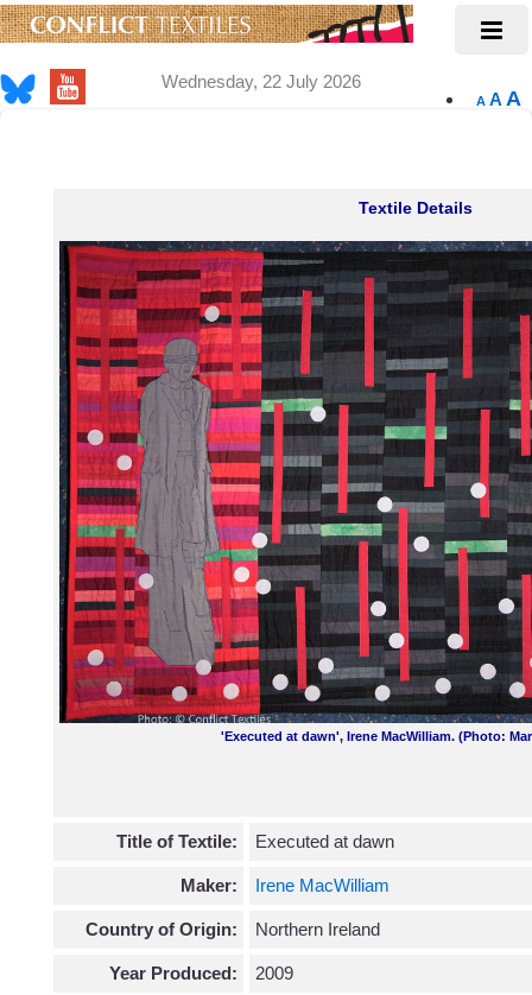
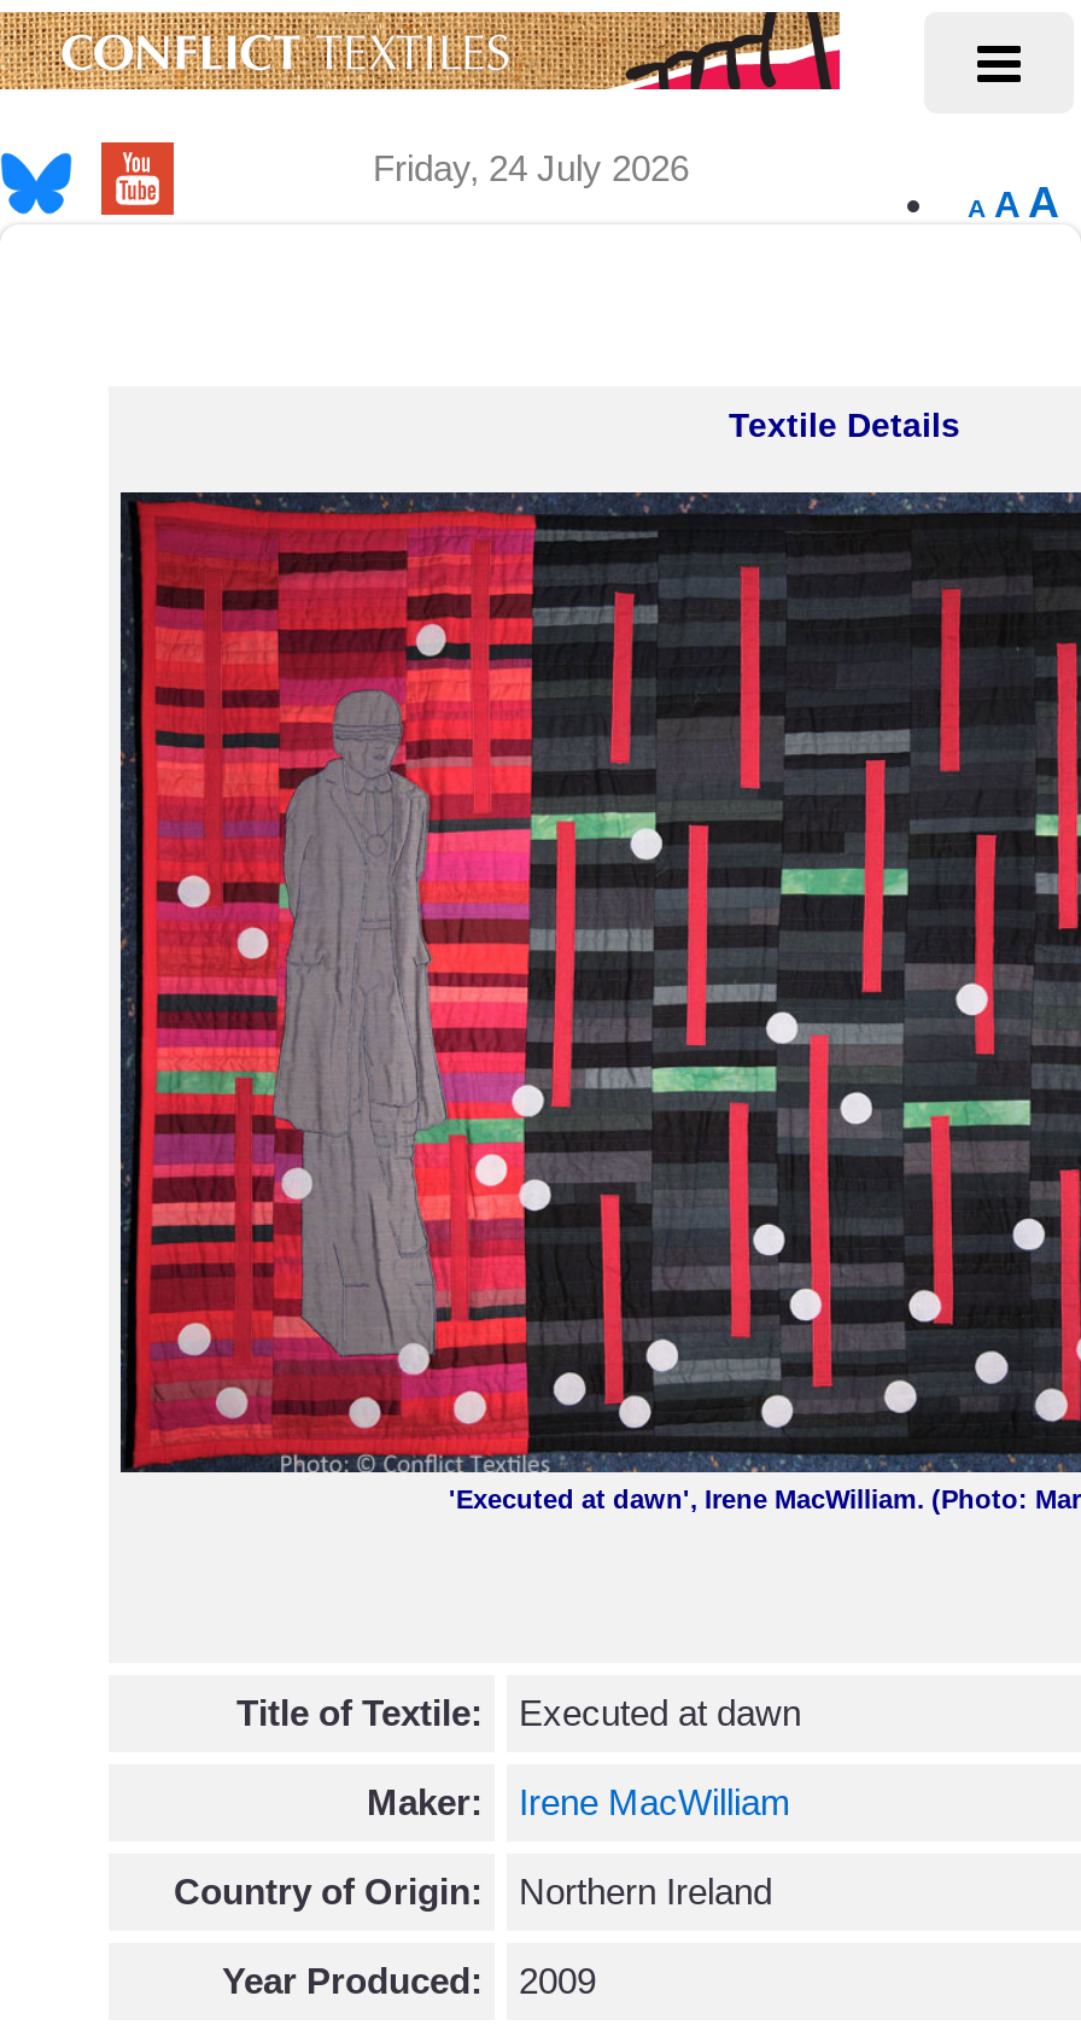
[161,72,361,92] Wednesday, 22 July 2026 -> [373,148,689,189] Friday, 24 July 2026

